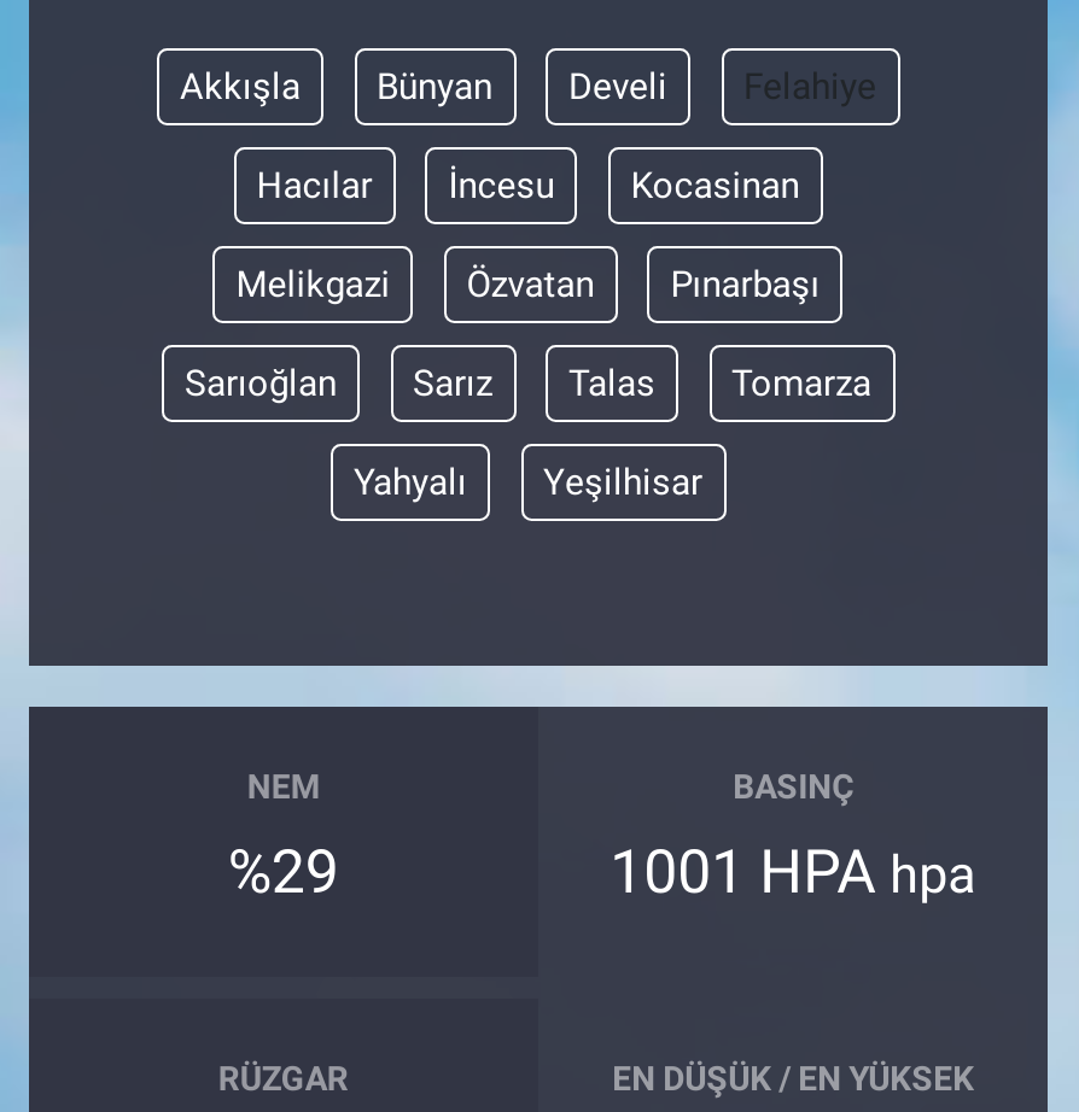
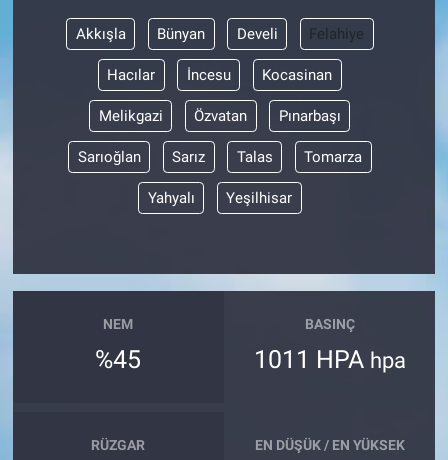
[228,837,339,906] %29 -> [95,345,141,374] %45
[610,837,977,906] 1001 HPA hpa -> [254,345,406,374] 1011 HPA hpa

